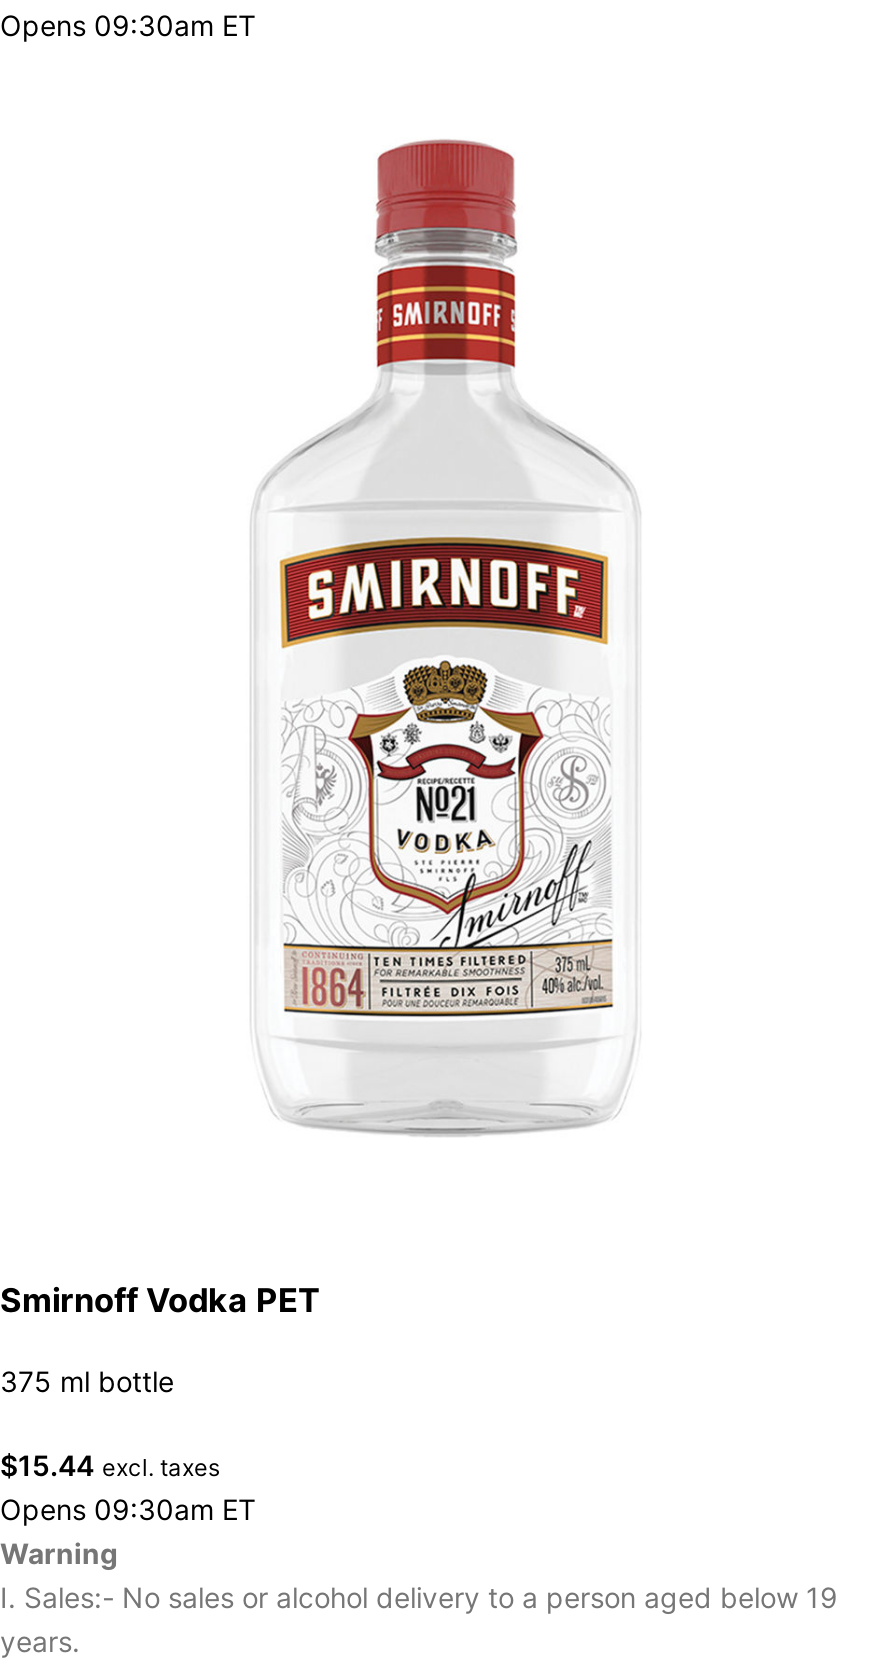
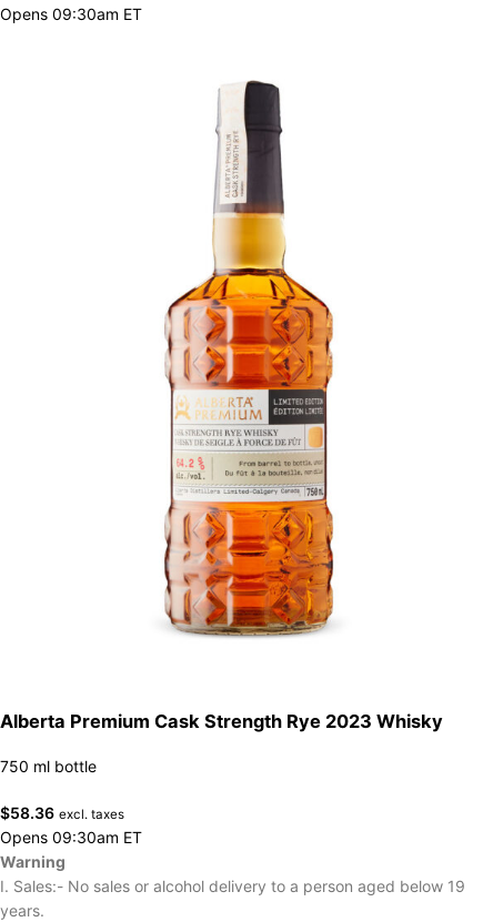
[254,138,638,1148] [image] -> [147,78,349,638] [image]
[0,1280,320,1320] Smirnoff Vodka PET -> [0,710,443,732] Alberta Premium Cask Strength Rye 2023 Whisky
[0,1363,174,1397] 375 ml bottle -> [0,756,97,775] 750 ml bottle
[0,1447,220,1481] $15.44 excl. taxes -> [0,803,124,822] $58.36 excl. taxes

